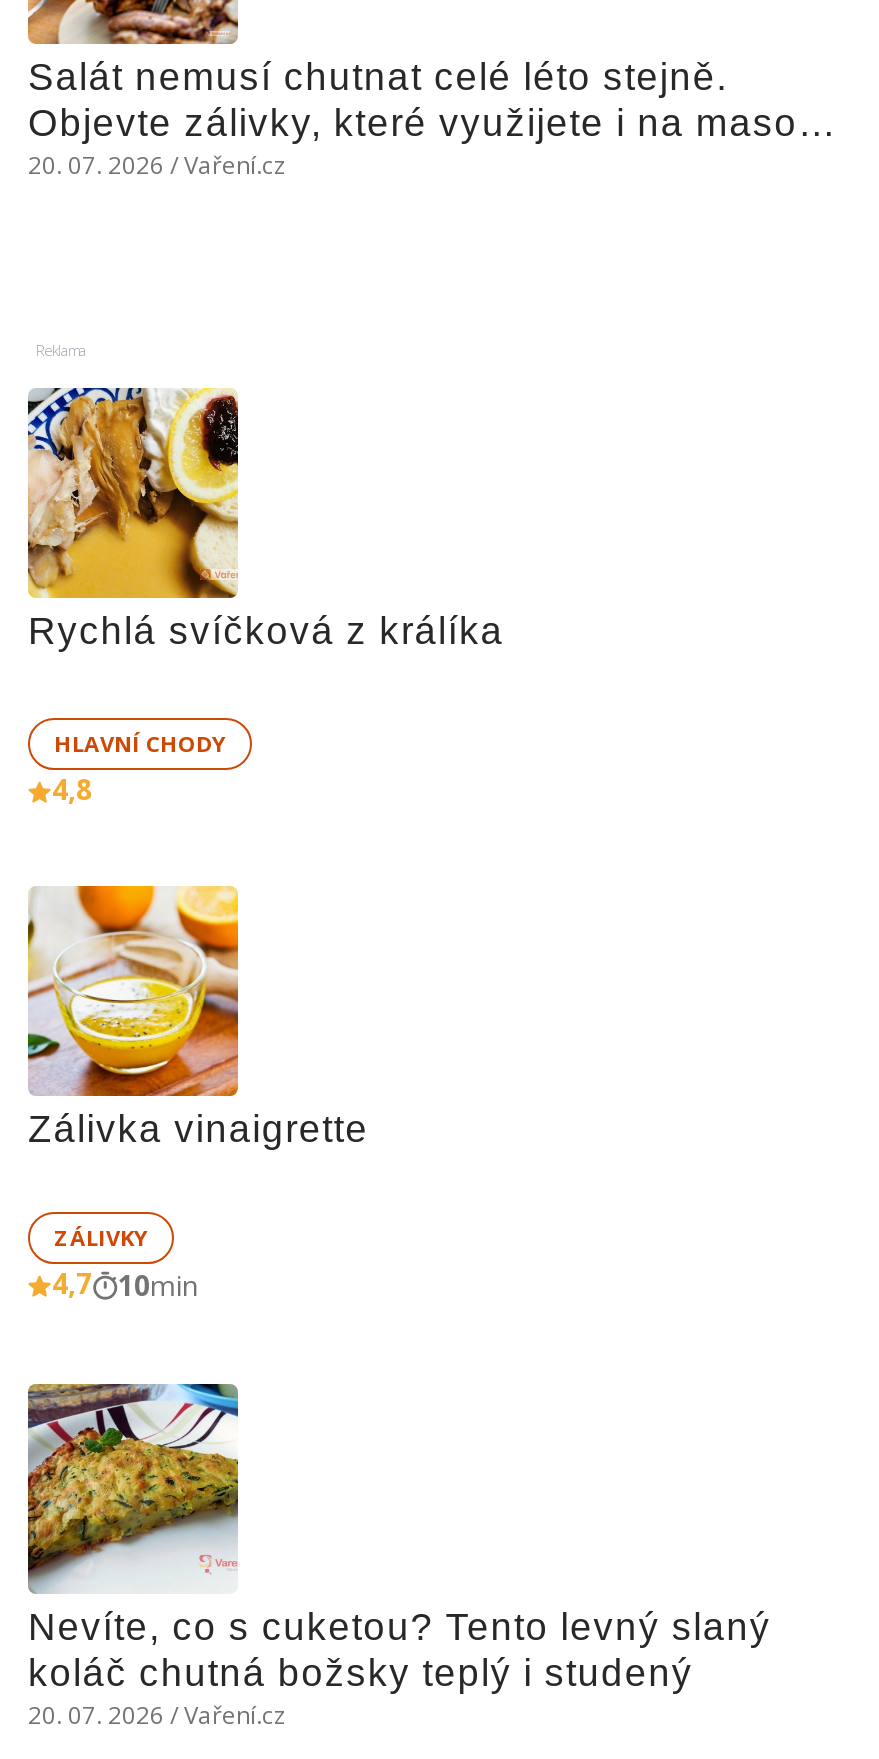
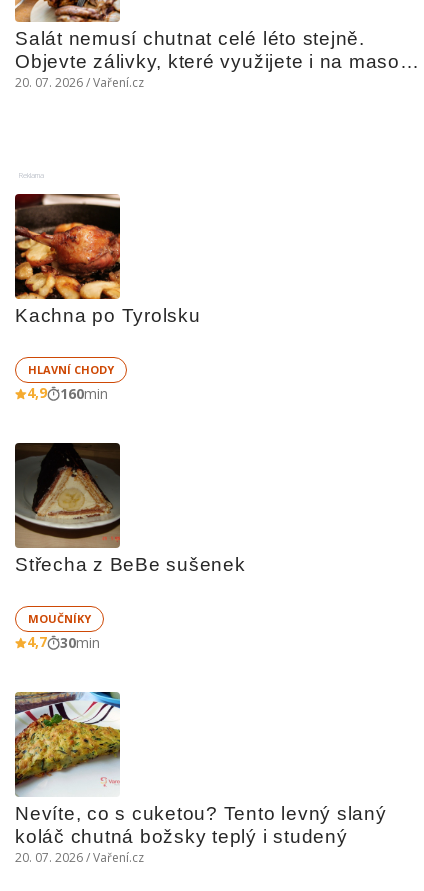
[26,386,504,652] [image] | Rychlá svíčková z králíka -> [14,193,201,326] [image] | Kachna po Tyrolsku
[52,770,92,808] 4,8 -> [27,383,108,403] 4,9 | 160min
[26,884,369,1150] [image] | Zálivka vinaigrette -> [14,442,246,575] [image] | Střecha z BeBe sušenek
[54,1222,148,1252] ZÁLIVKY -> [28,611,91,626] MOUČNÍKY
[52,1264,198,1304] 4,7 10min -> [27,632,100,652] 4,7 30min

